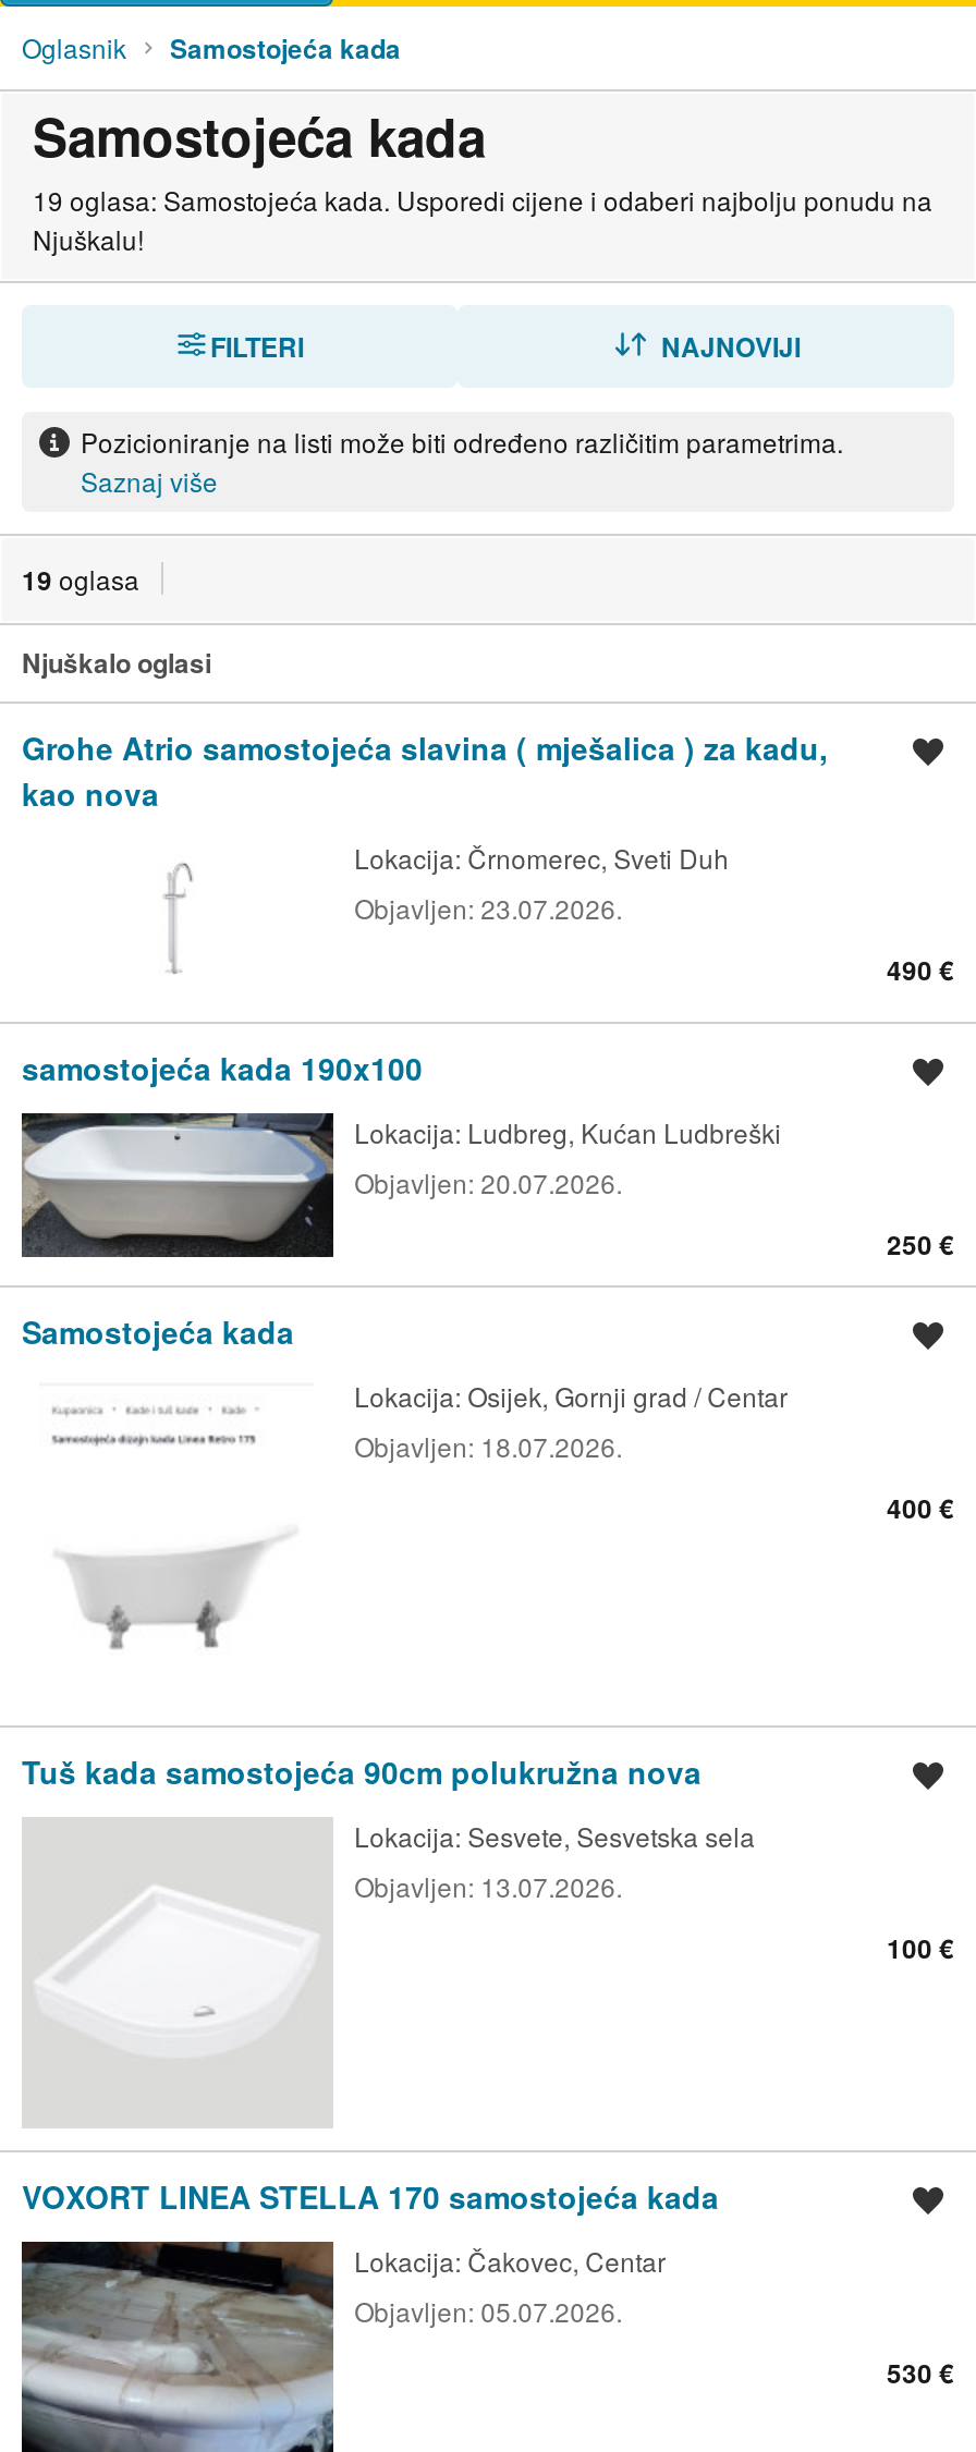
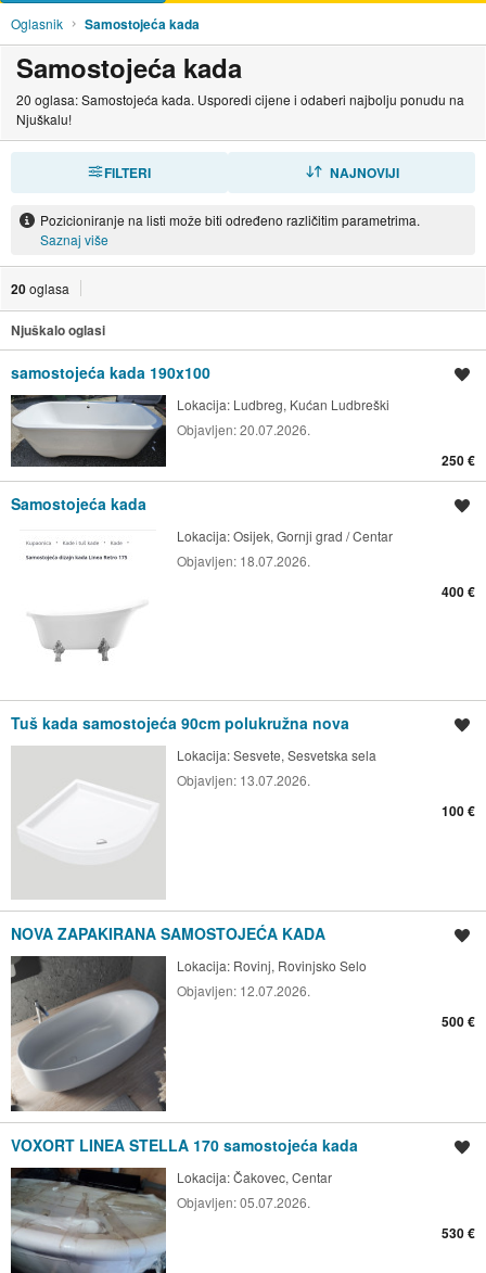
[33,181,932,218] 19 oglasa: Samostojeća kada. Usporedi cijene i odaberi najbolju ponudu na -> [16,90,464,109] 20 oglasa: Samostojeća kada. Usporedi cijene i odaberi najbolju ponudu na
[22,560,139,599] 19 oglasa -> [11,279,69,298] 20 oglasa
[22,725,954,989] Grohe Atrio samostojeća slavina ( mješalica ) za kadu, | kao nova | Lokacija: Črnomerec, Sveti Duh | Objavljen: 23.07.2026. | 490 € -> none
moved [20,1046,954,1967] -> [10,361,475,820]: [image] | samostojeća kada 190x100 | Lokacija: Ludbreg, Kućan Ludbreški | ... | Objavljen: 13.07.2026. | 100 €
none -> [11,923,475,1112] [image] | NOVA ZAPAKIRANA SAMOSTOJEĆA KADA | Lokacija: Rovinj, Rovinjsko Selo | Objavljen: 12.07.2026. | 500 €

